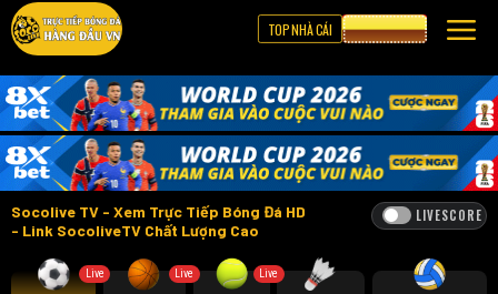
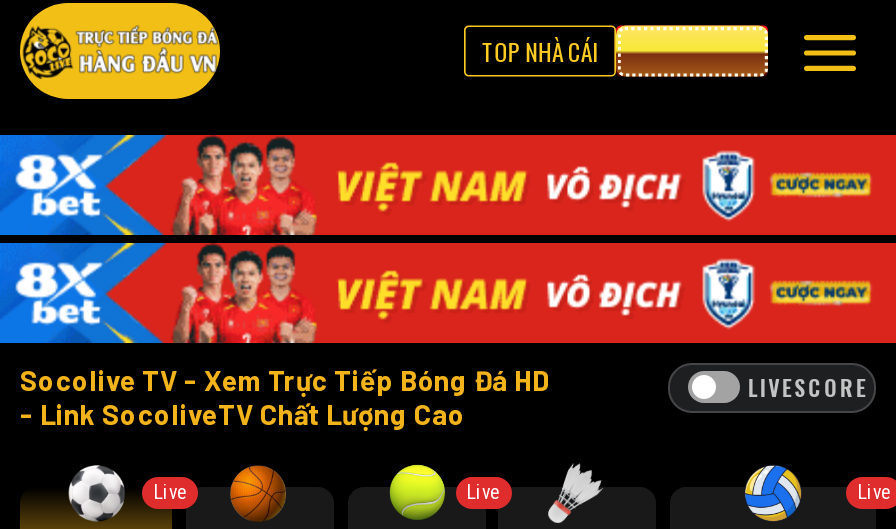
[4,74,495,192] [image] -> [10,133,890,345] [image]
[175,267,194,279] Live -> none
none -> [857,480,891,502] Live

